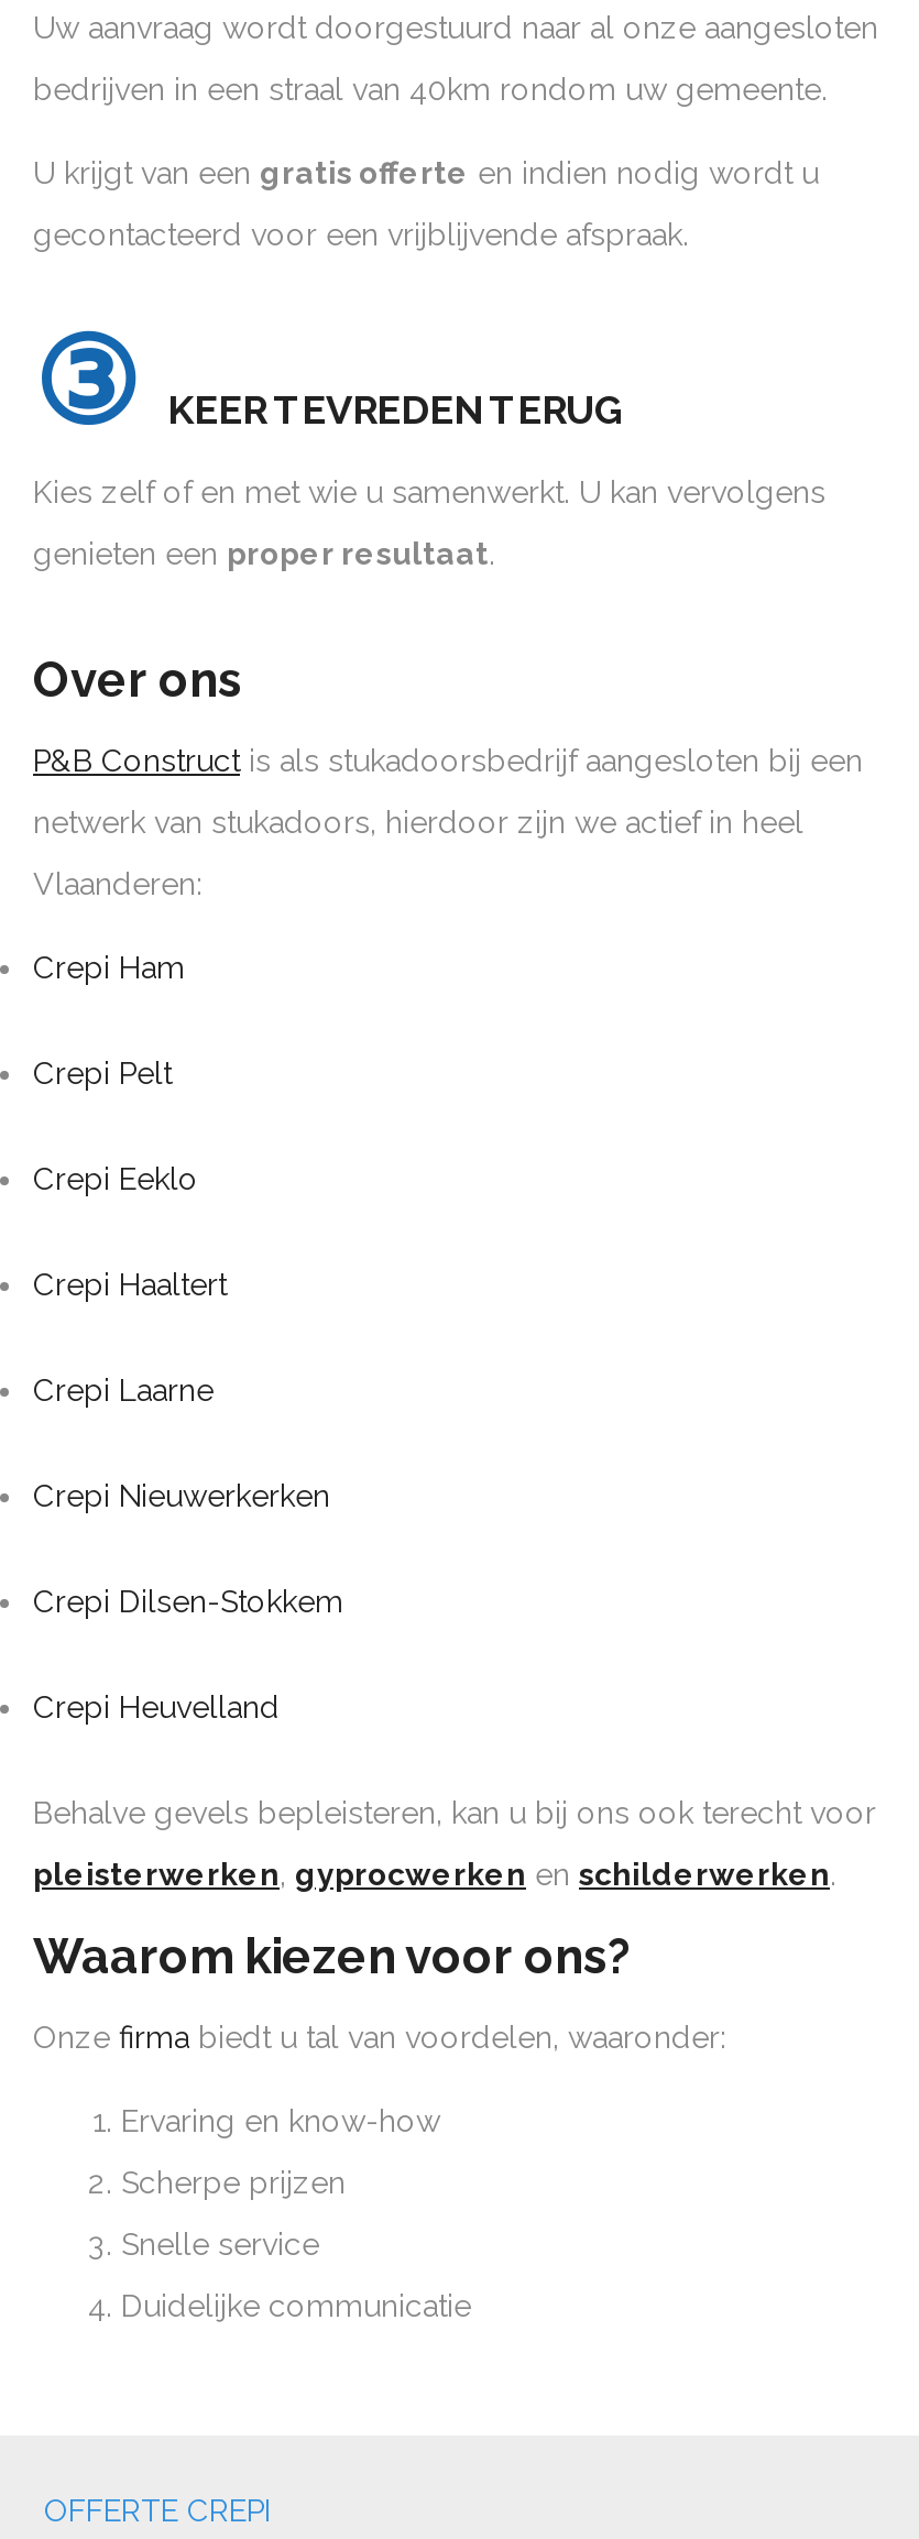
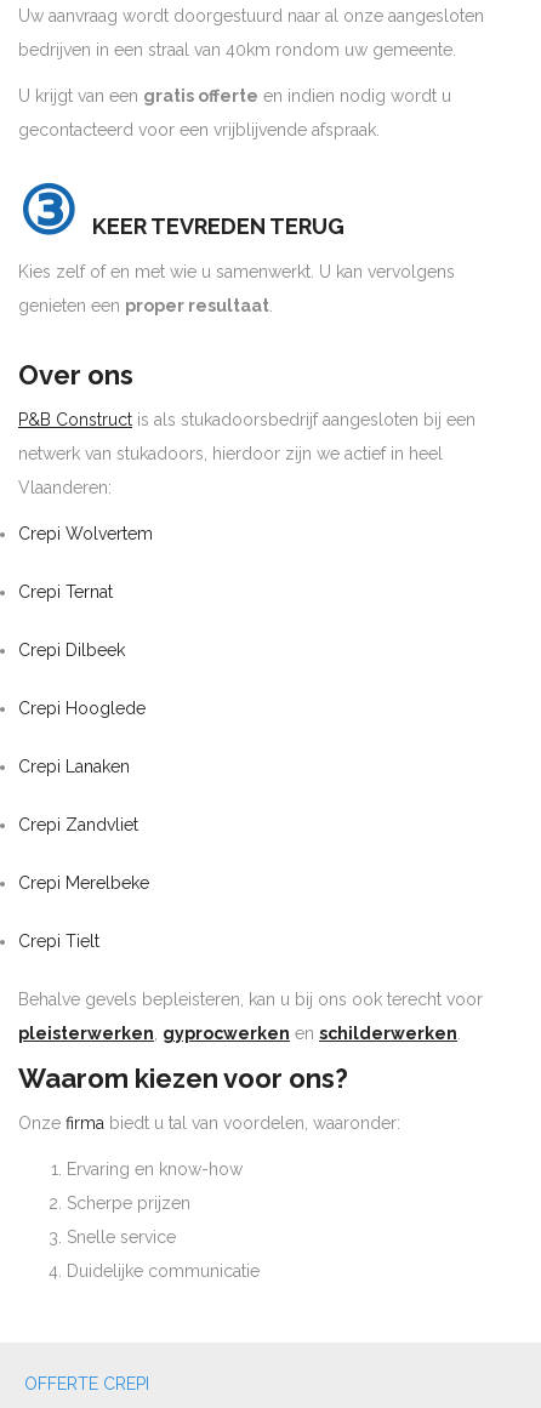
[33,951,185,986] Crepi Ham -> [18,524,153,544] Crepi Wolvertem
[33,1056,172,1092] Crepi Pelt -> [18,583,113,602] Crepi Ternat
[33,1162,198,1197] Crepi Eeklo -> [18,641,125,660] Crepi Dilbeek
[33,1268,227,1303] Crepi Haaltert -> [18,699,146,718] Crepi Hooglede
[33,1373,214,1409] Crepi Laarne -> [18,757,130,777] Crepi Lanaken
[33,1479,330,1514] Crepi Nieuwerkerken -> [18,815,138,835] Crepi Zandvliet
[33,1585,343,1620] Crepi Dilsen-Stokkem -> [18,874,149,893] Crepi Merelbeke
[33,1690,280,1725] Crepi Heuvelland -> [18,932,99,951] Crepi Tielt

